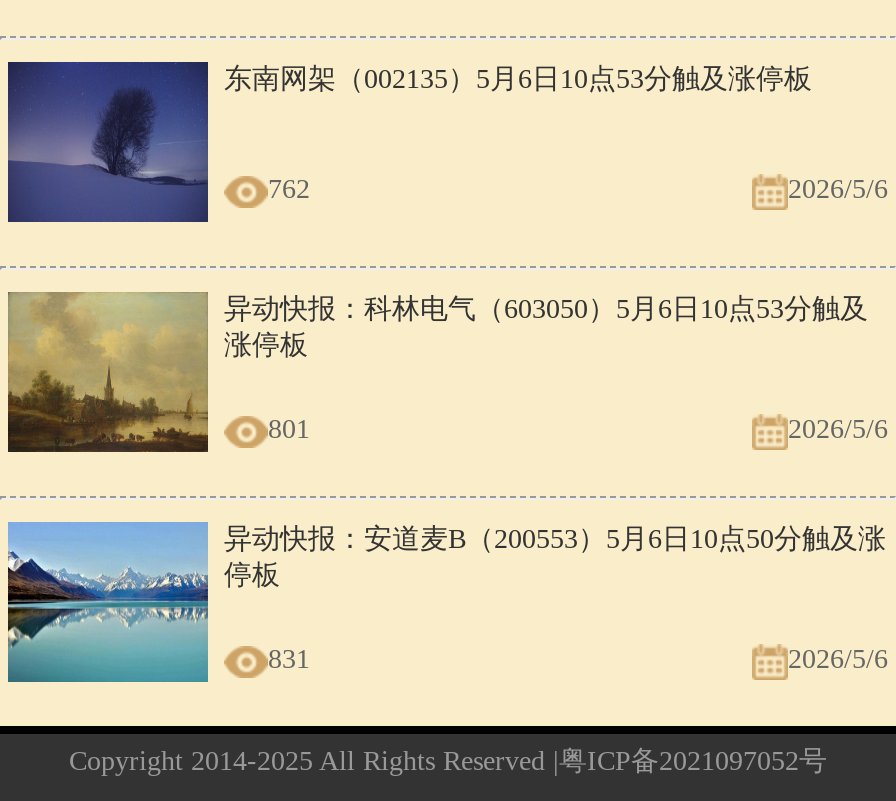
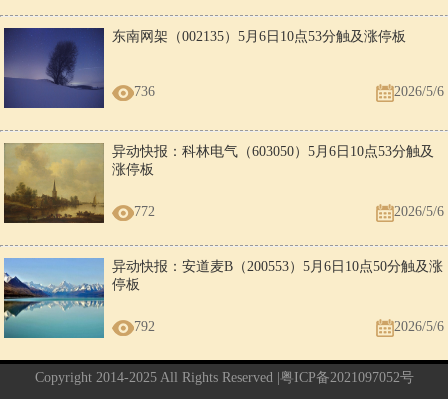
[268,175,310,205] 762 -> [134,84,155,99] 736
[268,415,310,445] 801 -> [134,204,155,219] 772
[268,645,310,675] 831 -> [134,319,155,334] 792

